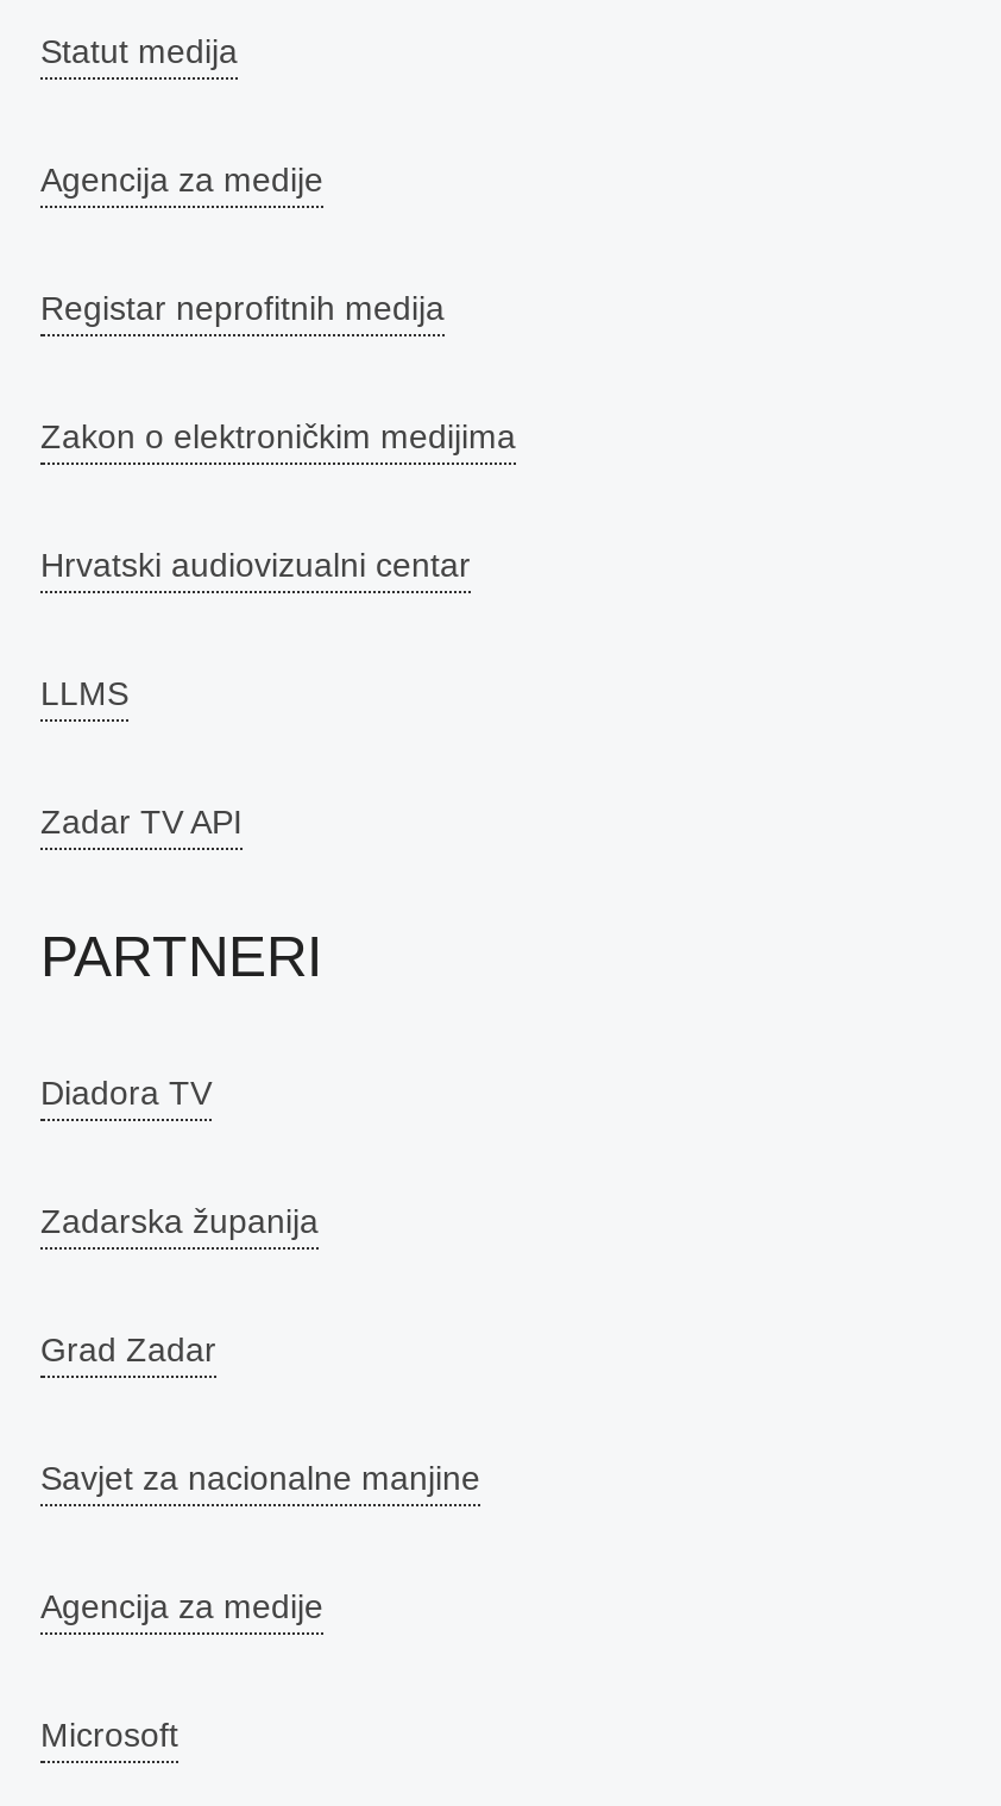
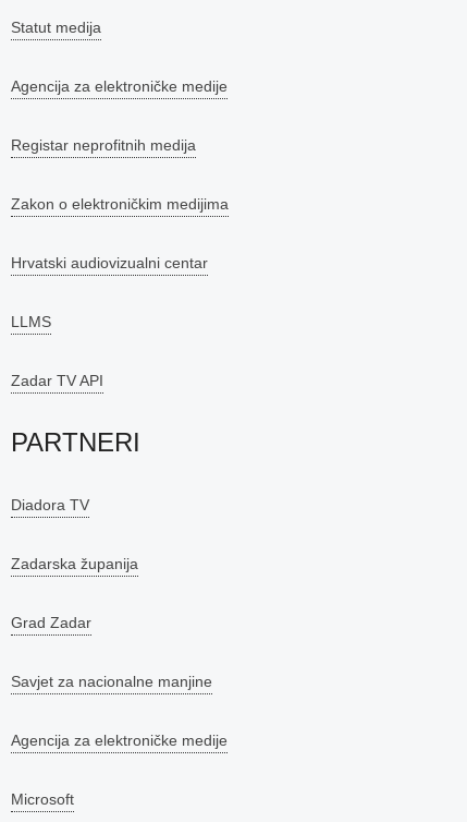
[40,161,323,200] Agencija za medije -> [11,78,228,95] Agencija za elektroničke medije
[40,1588,323,1626] Agencija za medije -> [11,732,228,749] Agencija za elektroničke medije

